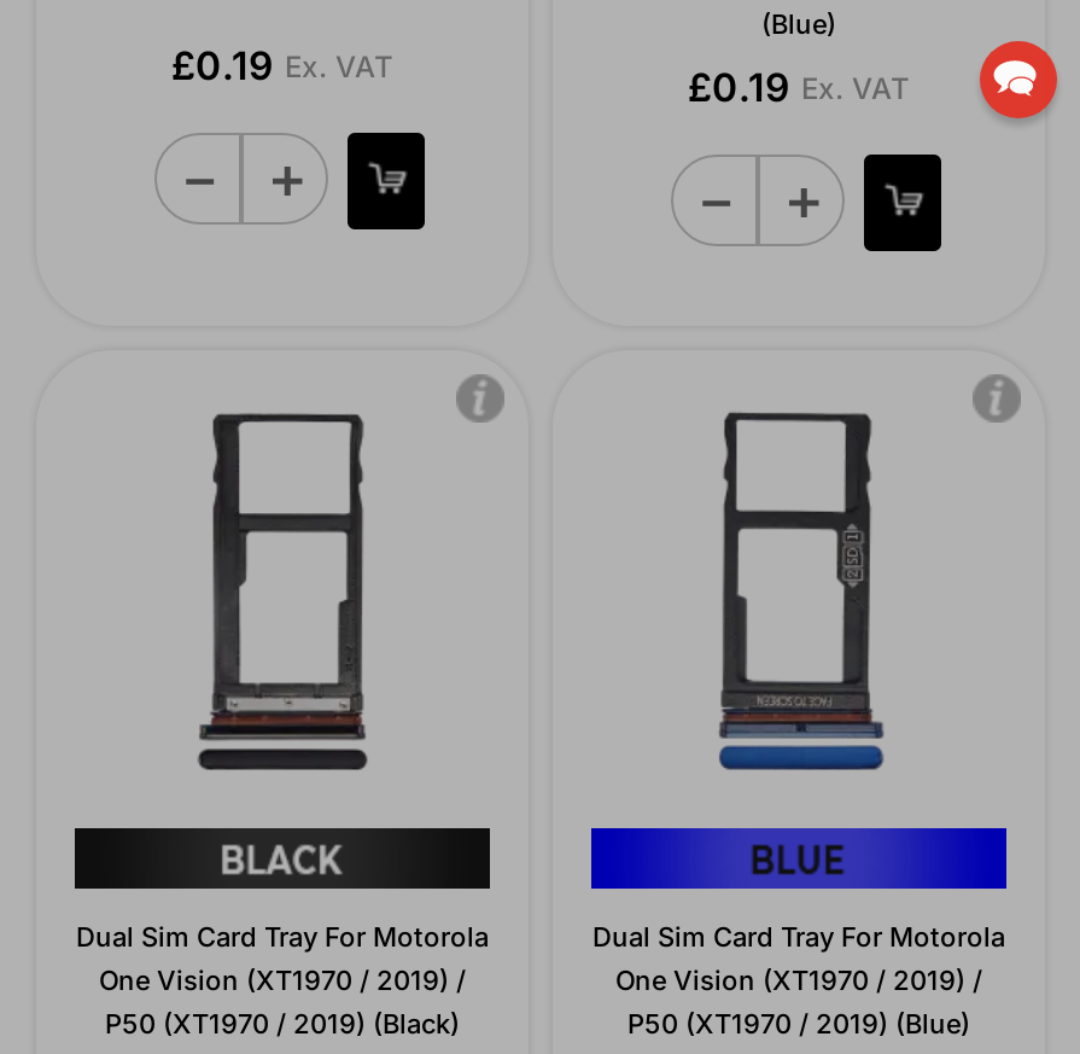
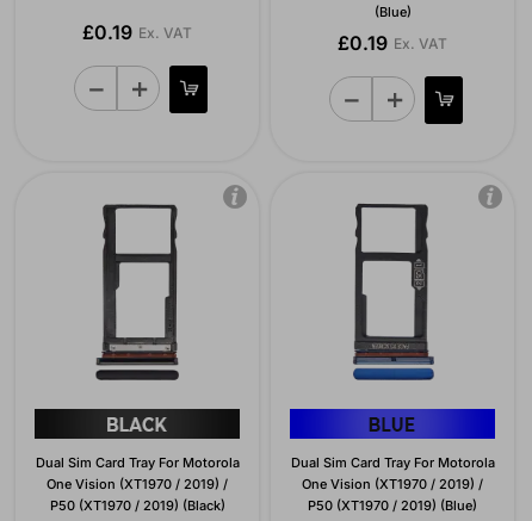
[977,39,1059,123] [image] -> none

